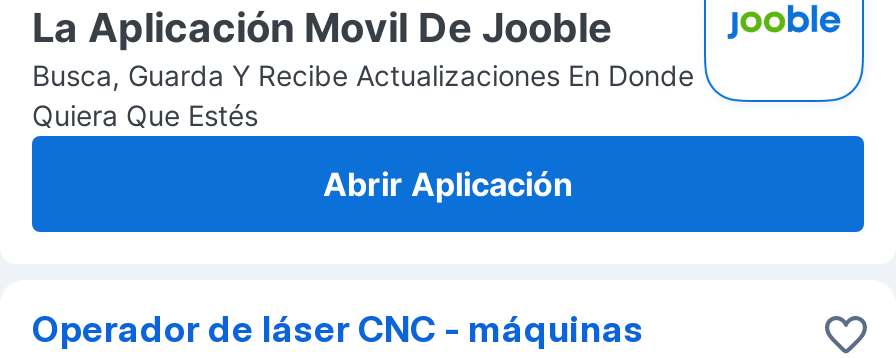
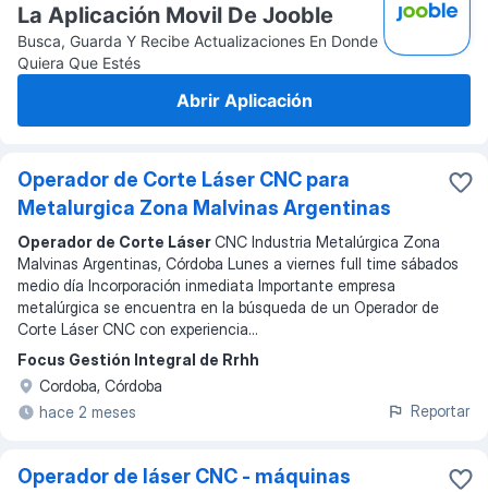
none -> [17,168,459,338] Operador de Corte Láser CNC para | Metalurgica Zona Malvinas Argentinas | Operador de Corte Láser CNC Industria Metalúrgica Zona | Malvinas Argentinas, Córdoba Lunes a viernes full time sábados | medio día Incorporación inmediata Importante empresa | metalúrgica se encuentra en la búsqueda de un Operador de | Corte Láser CNC con experiencia...
none -> [17,350,259,421] Focus Gestión Integral de Rrhh | Cordoba, Córdoba | hace 2 meses
none -> [411,401,469,420] Reportar

